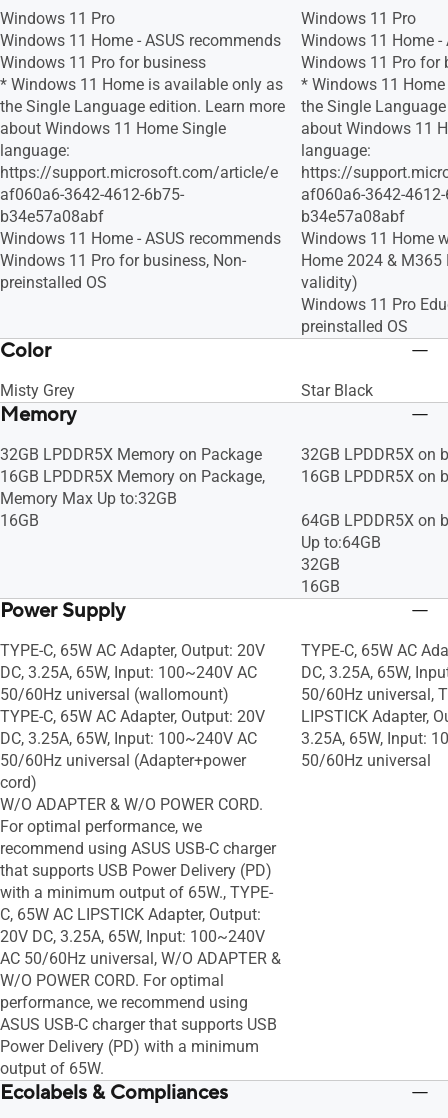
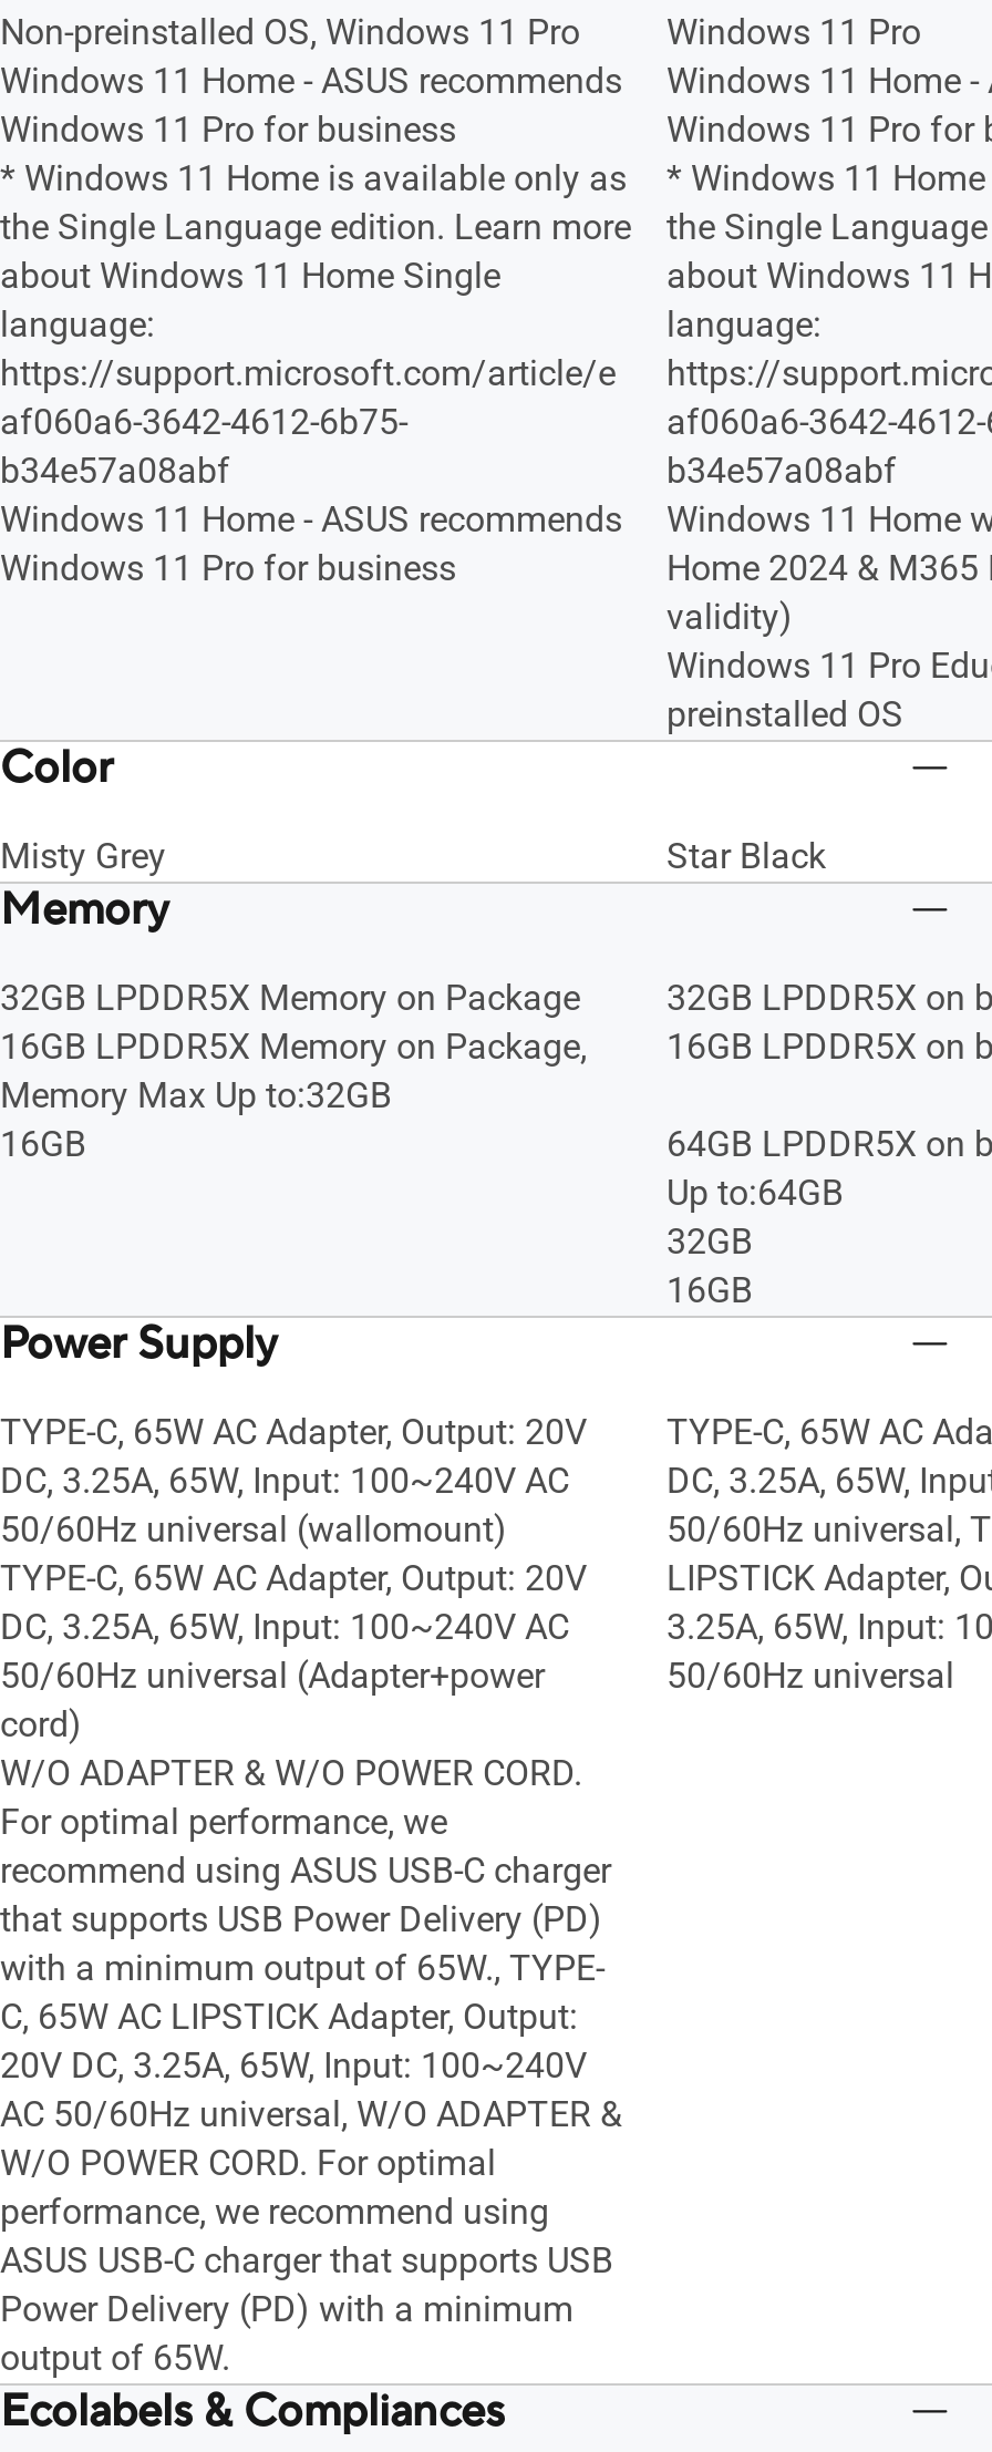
[0,9,115,28] Windows 11 Pro -> [0,11,580,53] Non-preinstalled OS, Windows 11 Pro
[0,251,246,292] Windows 11 Pro for business, Non- | preinstalled OS -> [0,547,456,589] Windows 11 Pro for business

